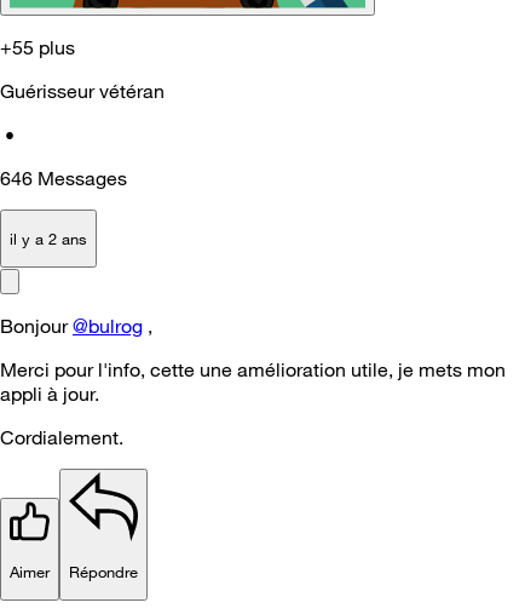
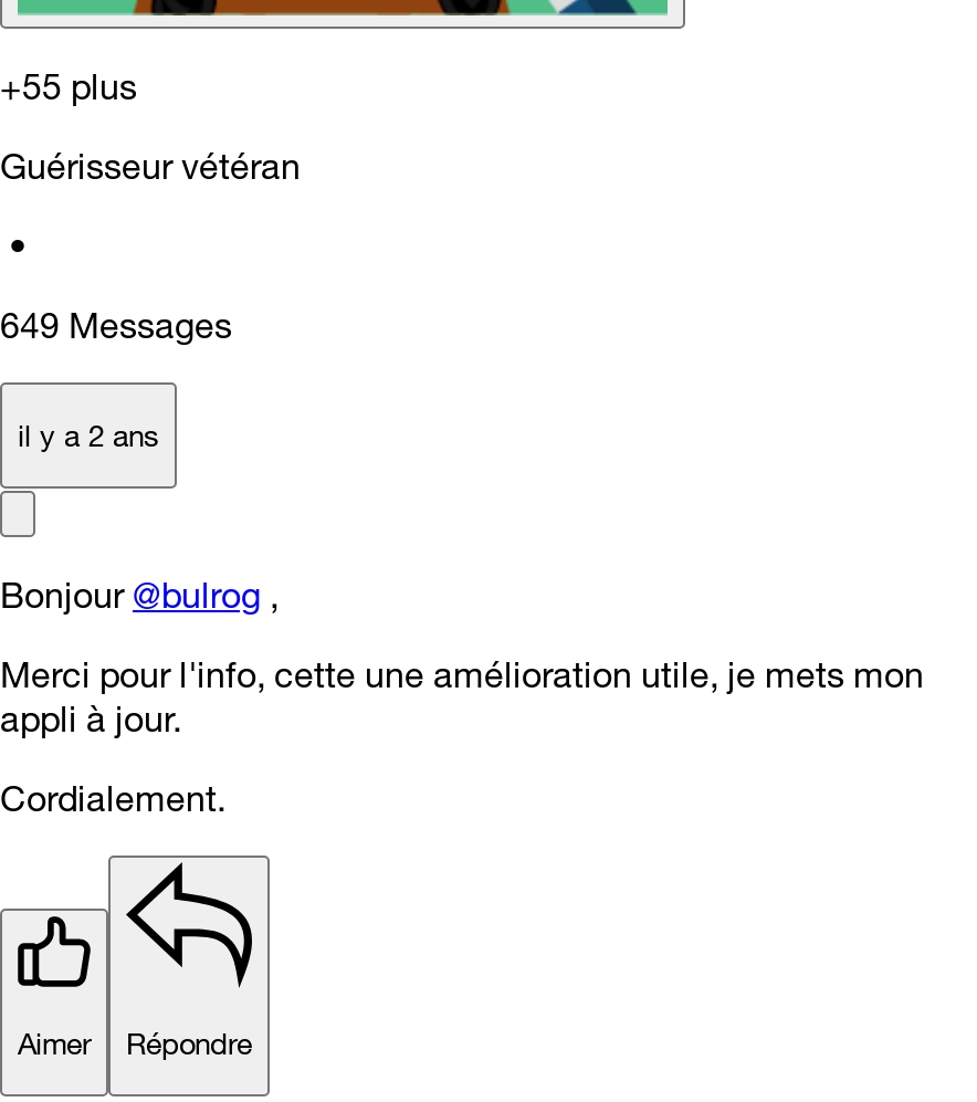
[0,165,127,190] 646 Messages -> [0,302,232,346] 649 Messages

